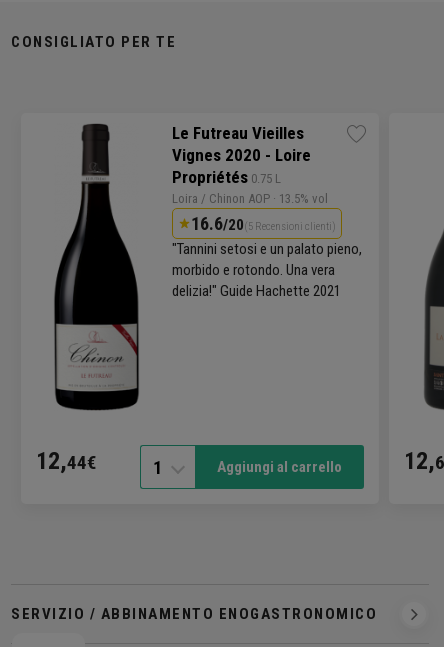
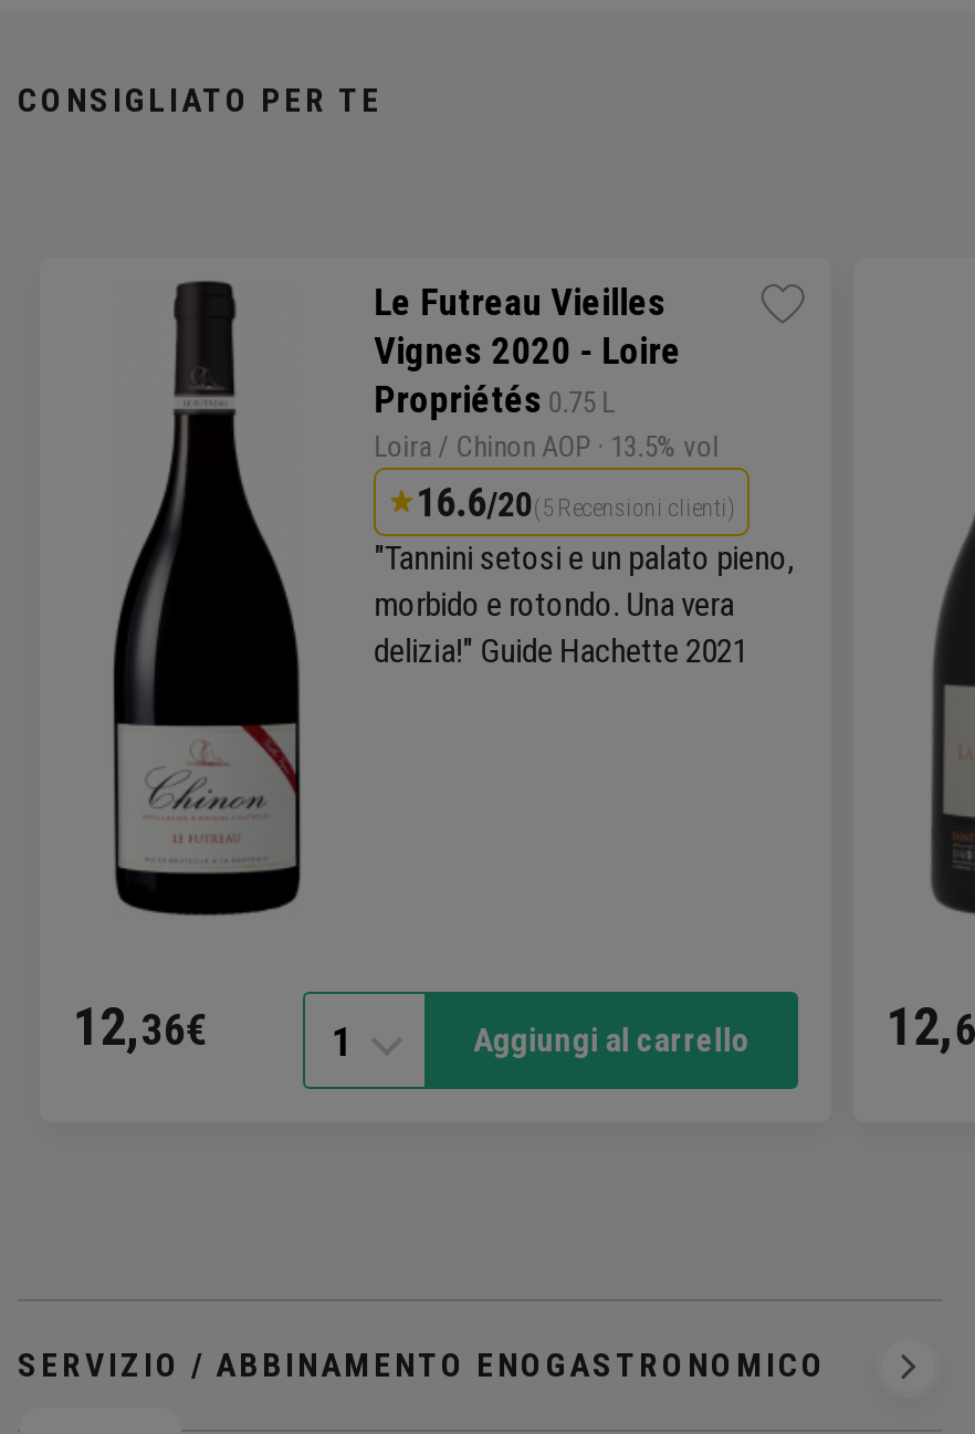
[36,447,96,475] 12,44€ -> [73,997,206,1059] 12,36€

